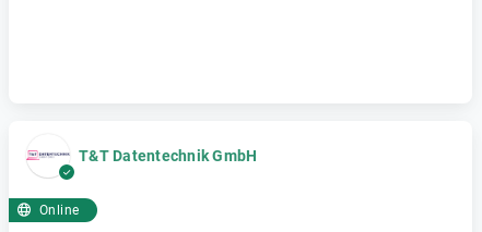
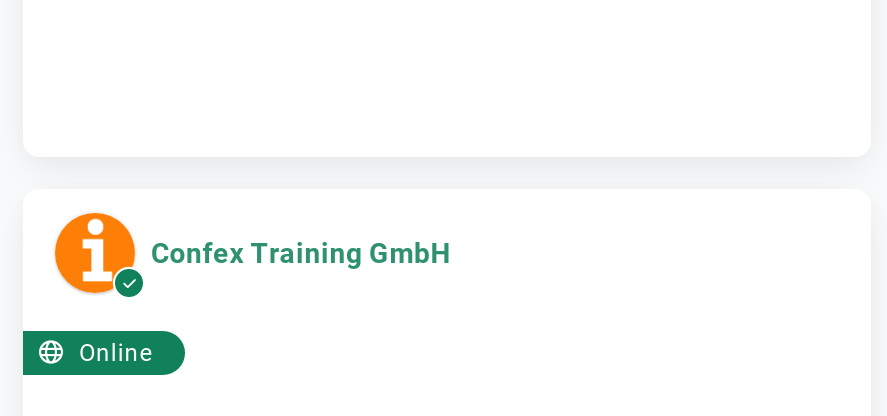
[26,134,257,178] [image] | T&T Datentechnik GmbH -> [53,211,451,295] [image] | Confex Training GmbH

